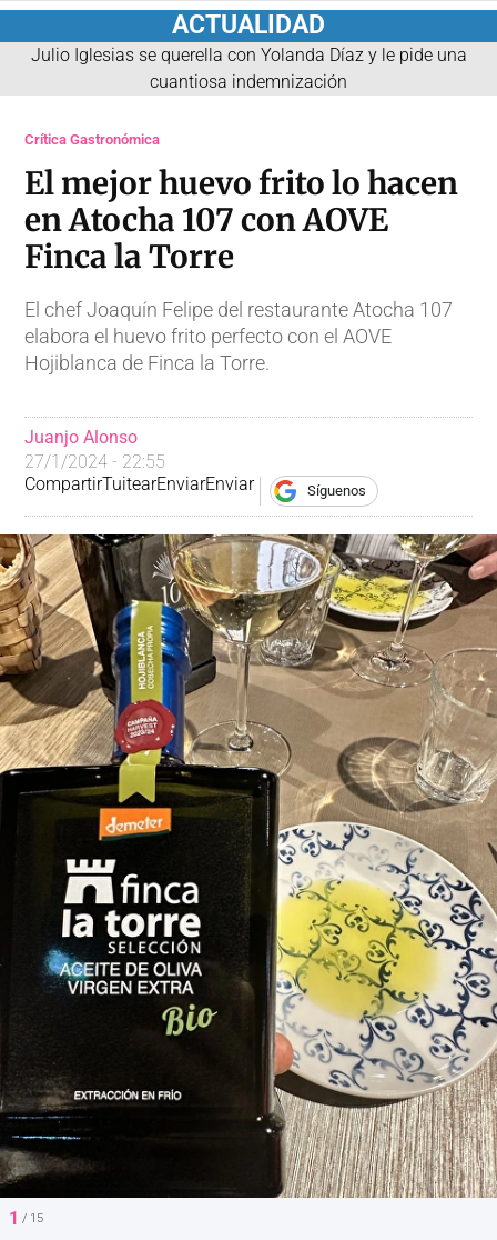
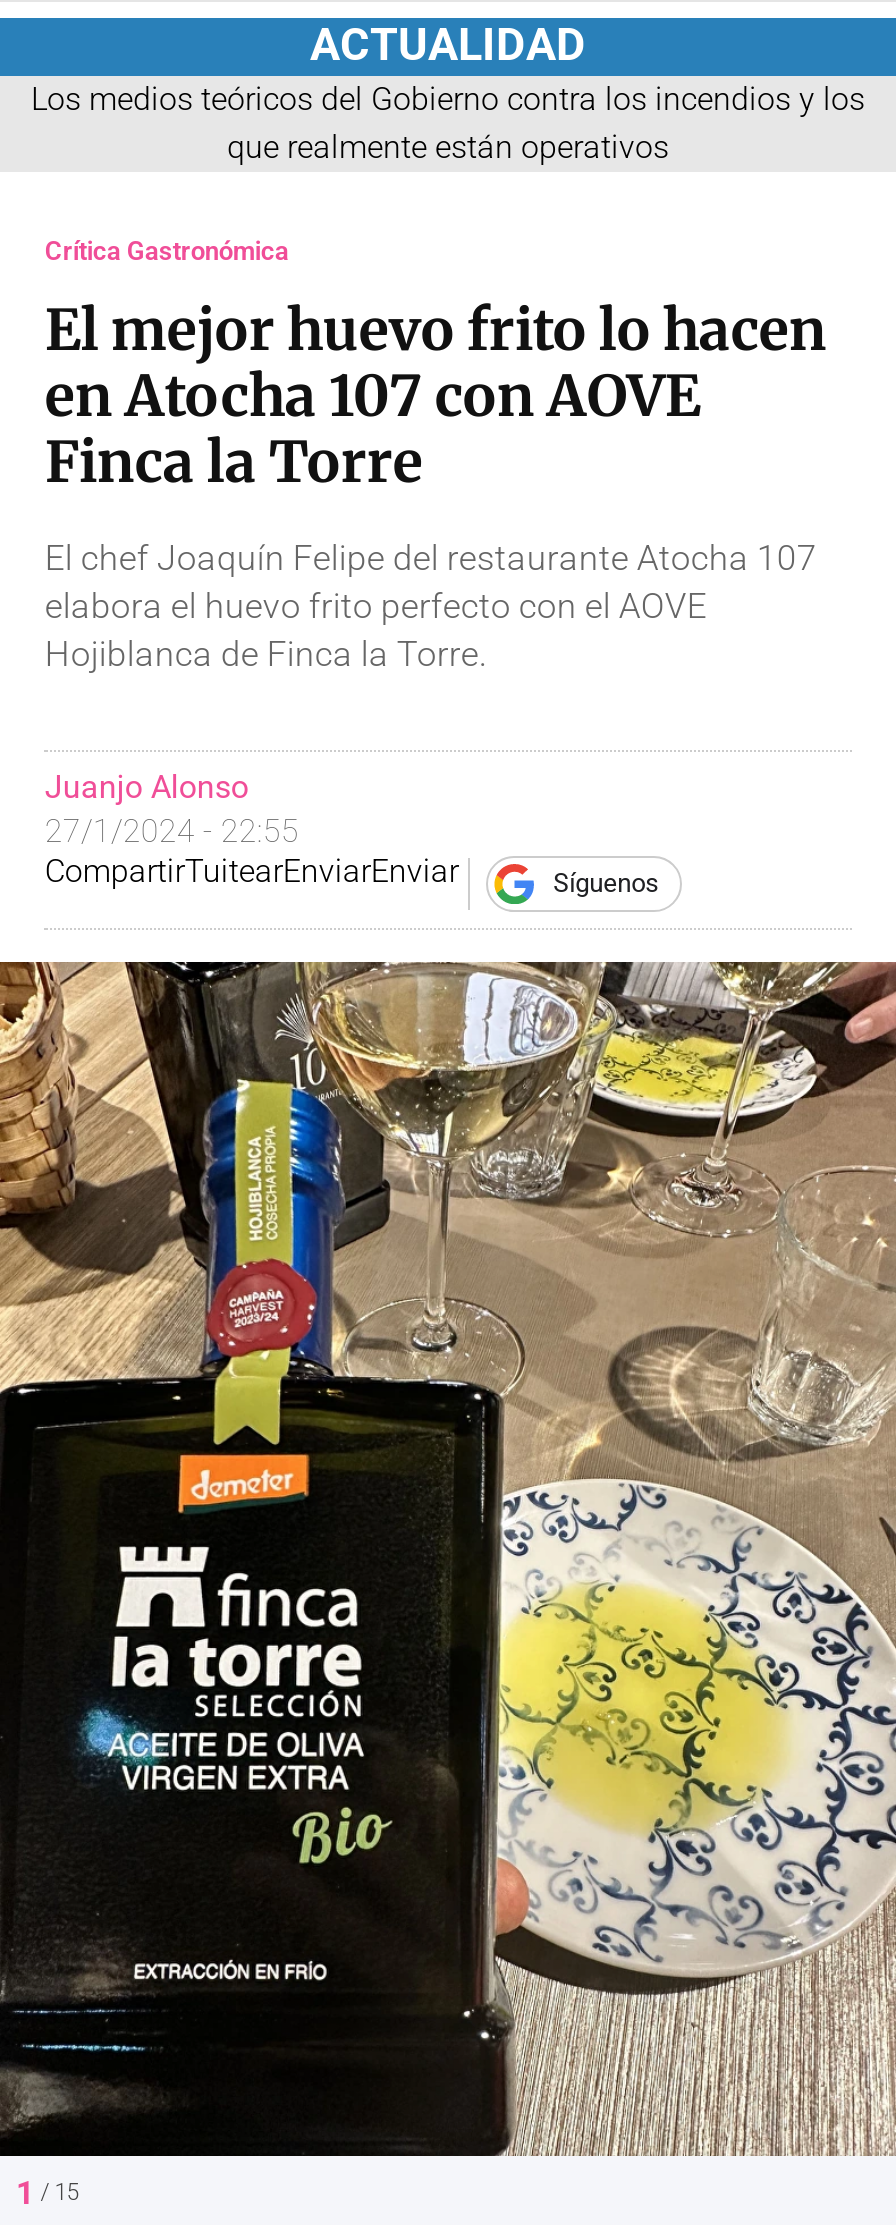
[31,44,466,92] Julio Iglesias se querella con Yolanda Díaz y le pide una | cuantiosa indemnización -> [31,79,865,165] Los medios teóricos del Gobierno contra los incendios y los | que realmente están operativos

